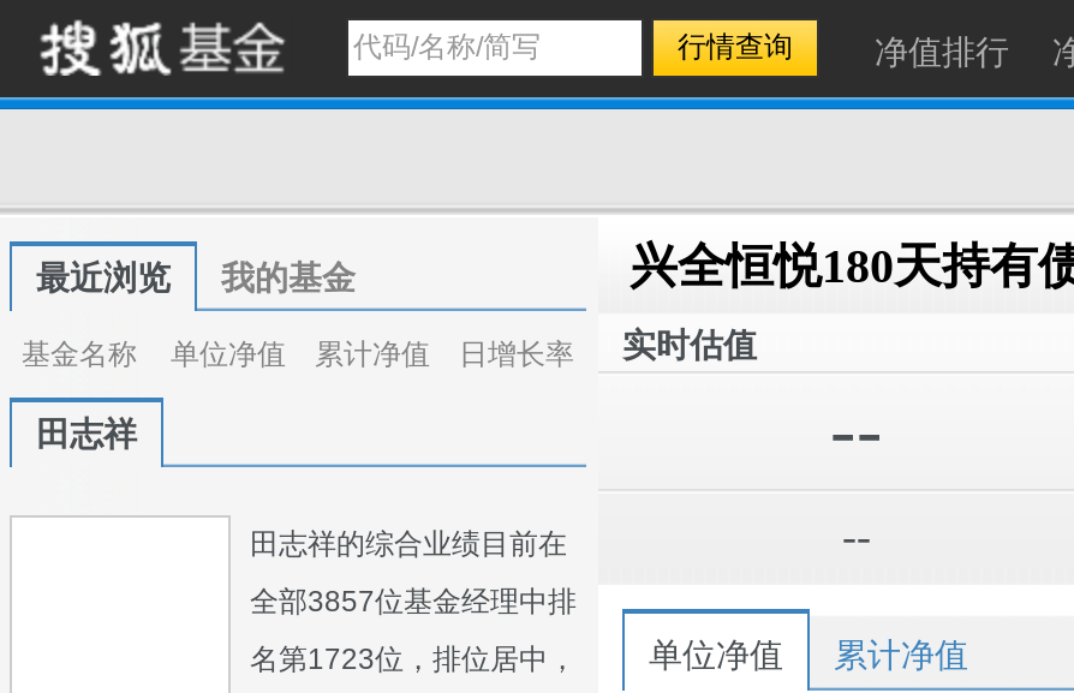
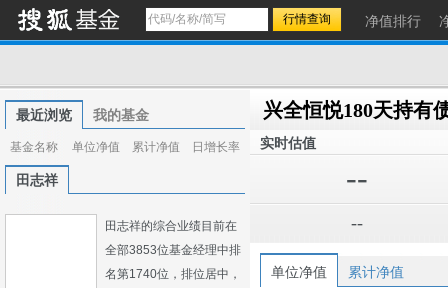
[250,585,577,619] 全部3857位基金经理中排 -> [105,243,241,257] 全部3853位基金经理中排
[250,643,577,676] 名第1723位，排位居中， -> [105,267,241,281] 名第1740位，排位居中，

